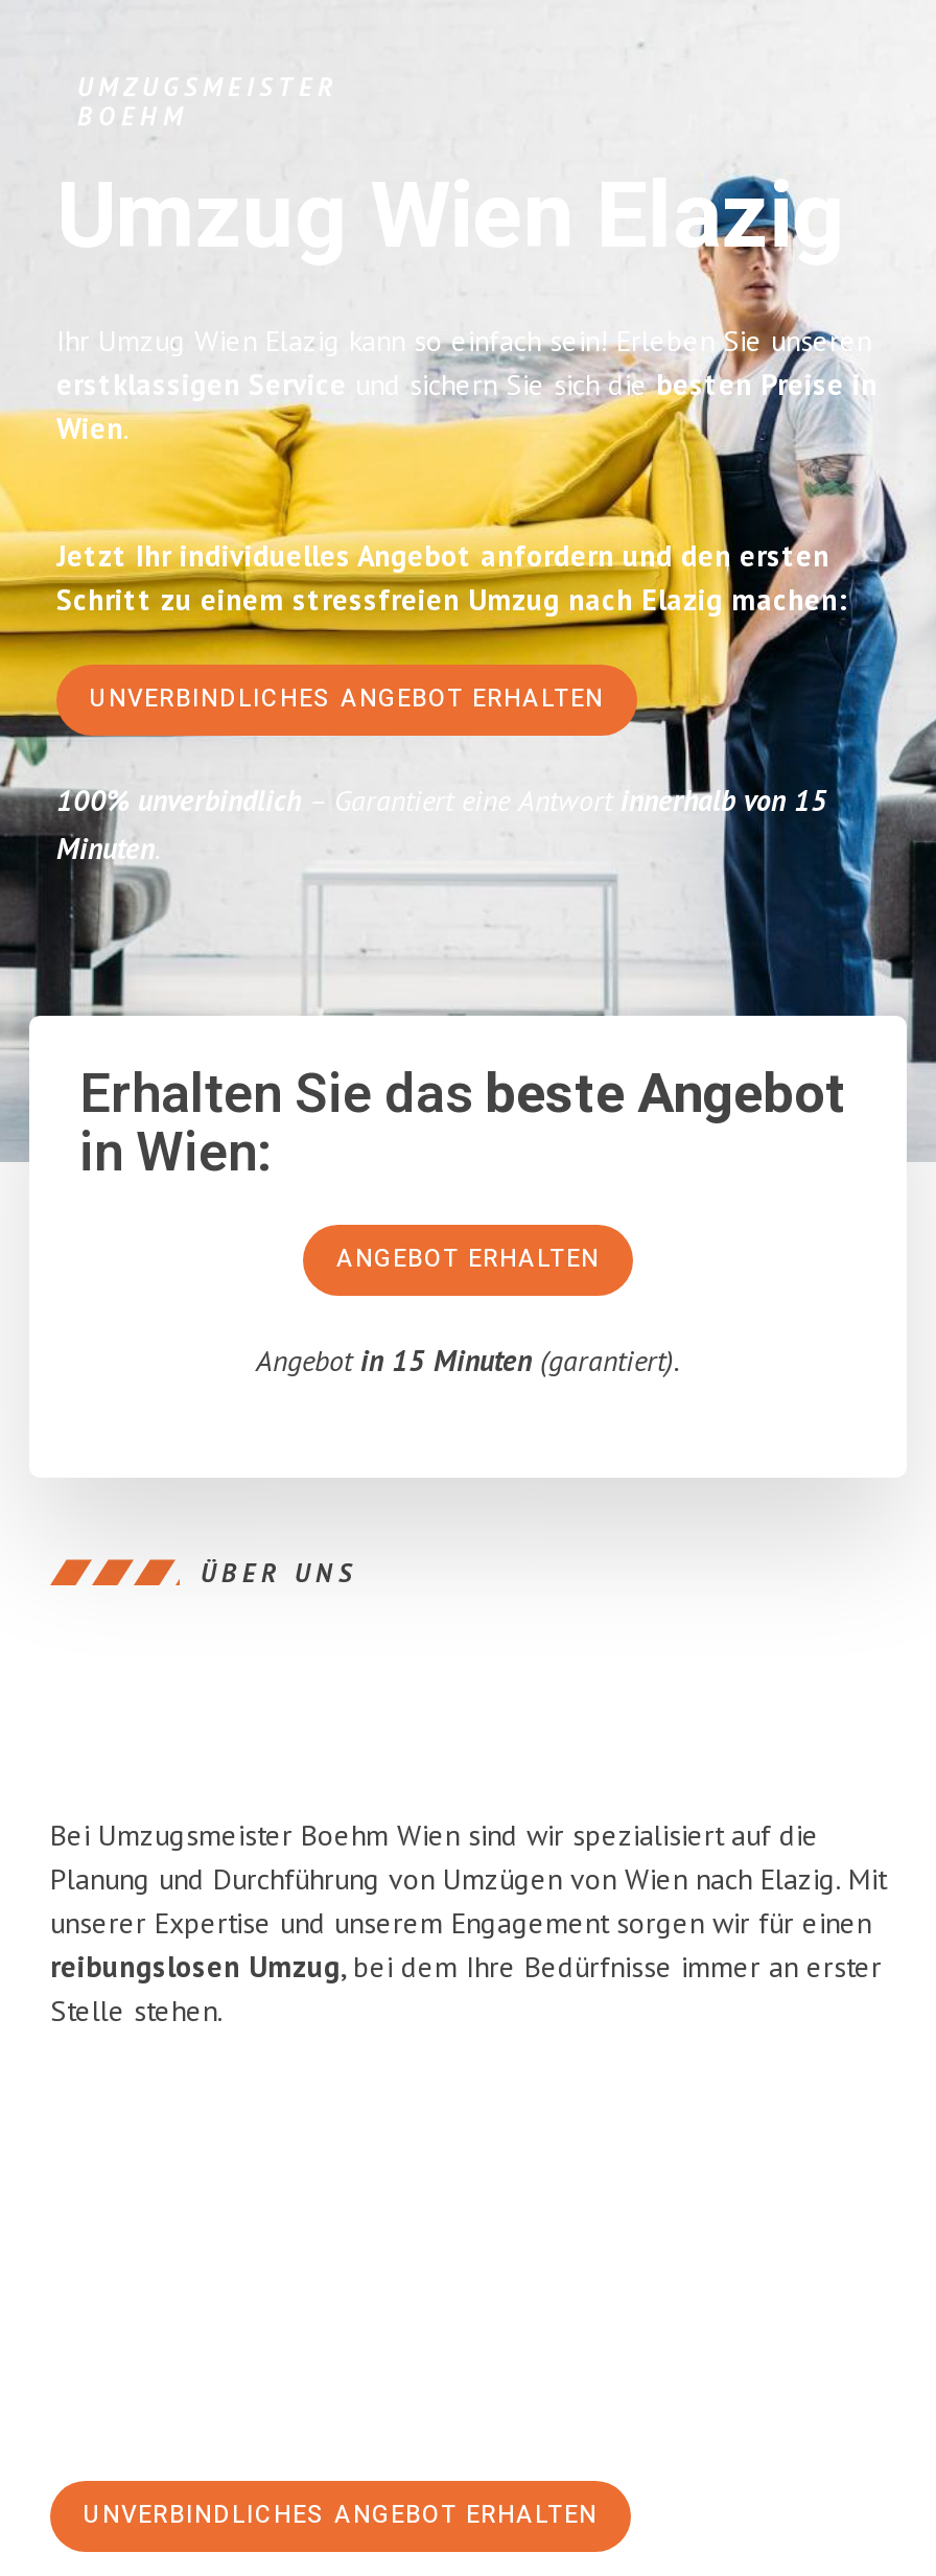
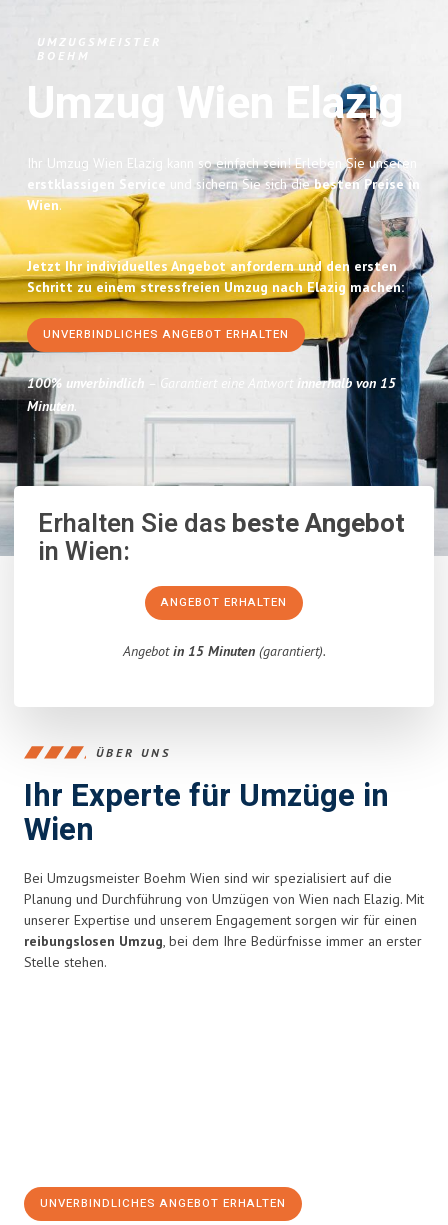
none -> [24,774,389,853] Ihr Experte für Umzüge in | Wien

